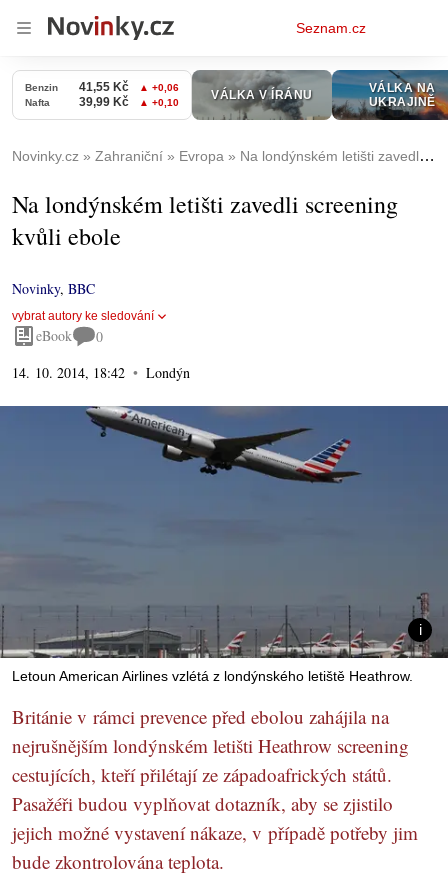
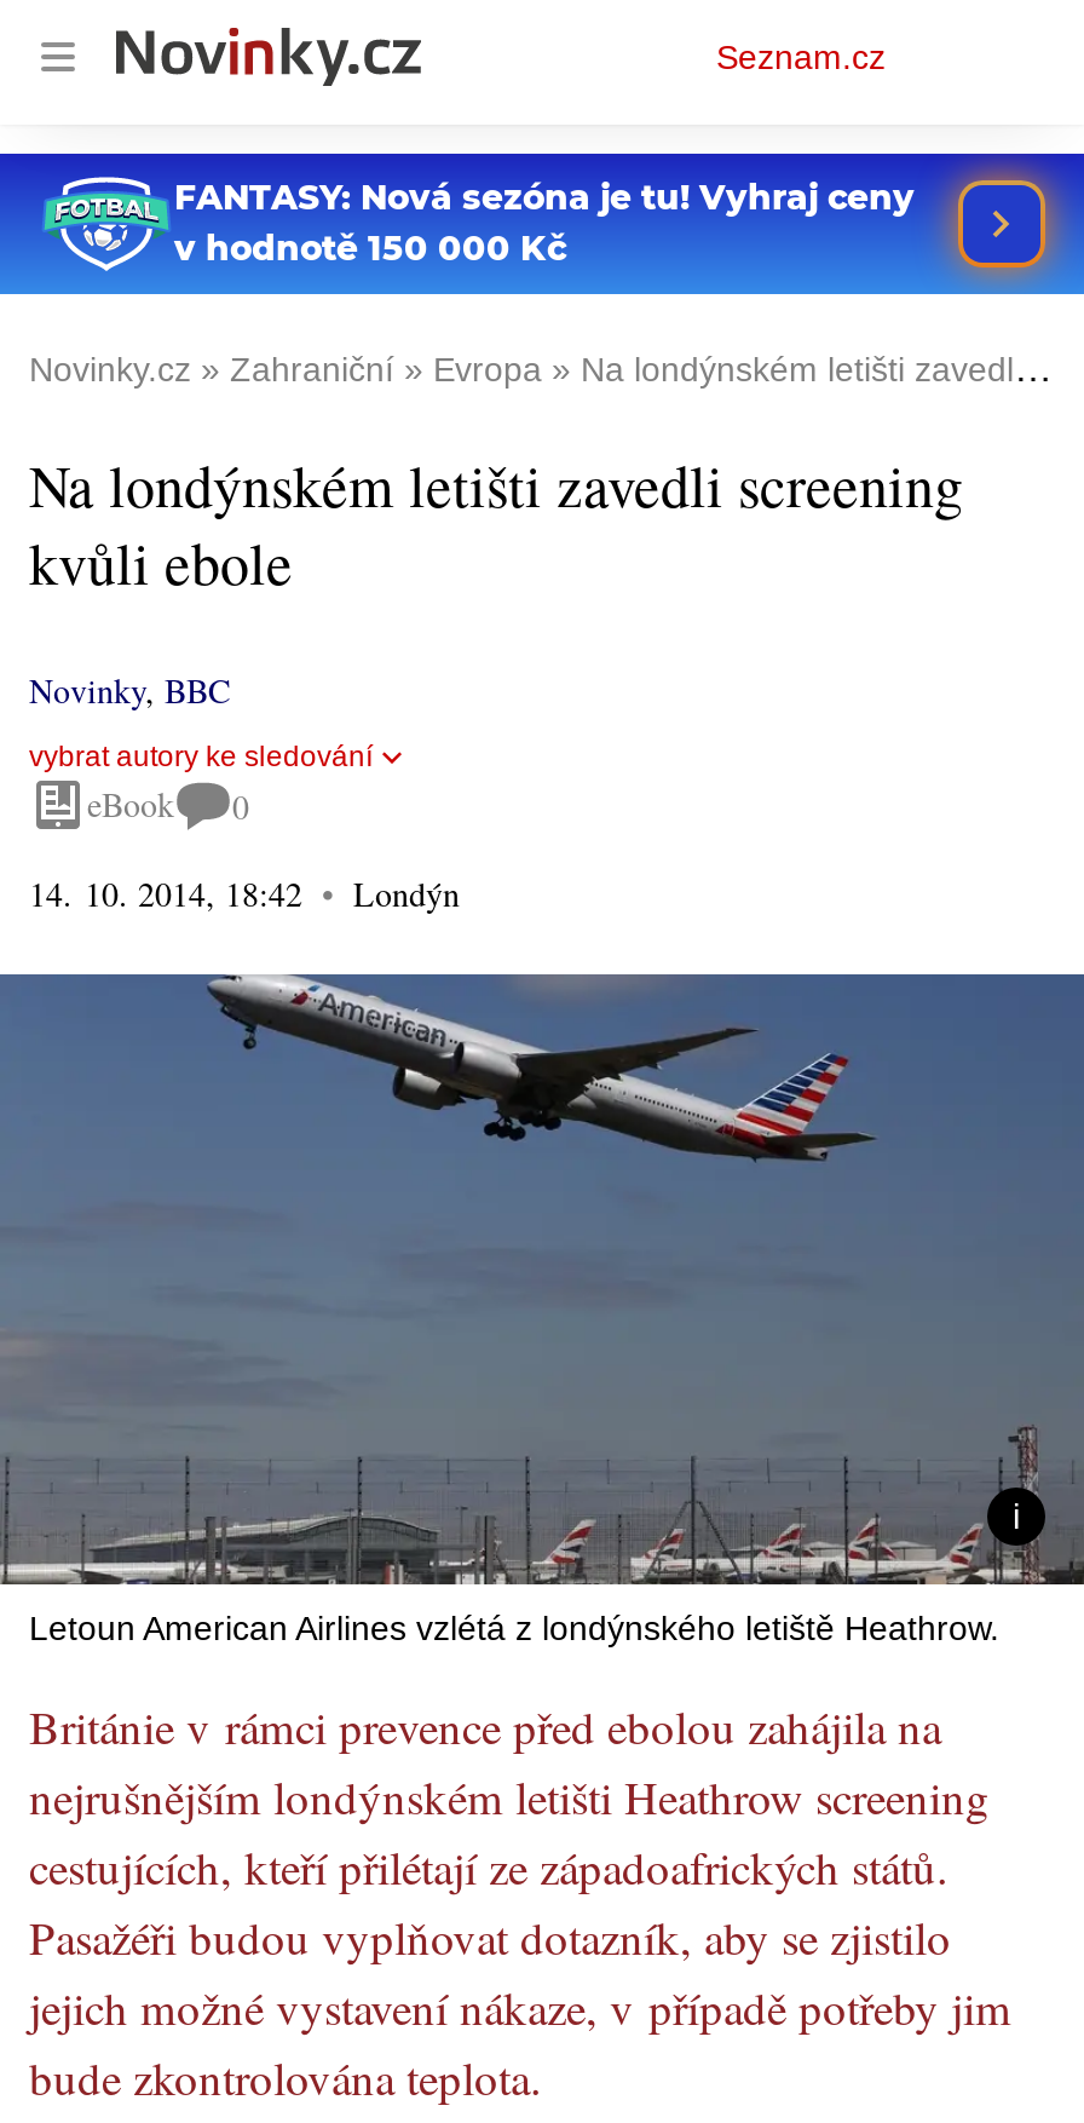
[3,68,445,125] [image] -> [7,151,1077,297] [image]

